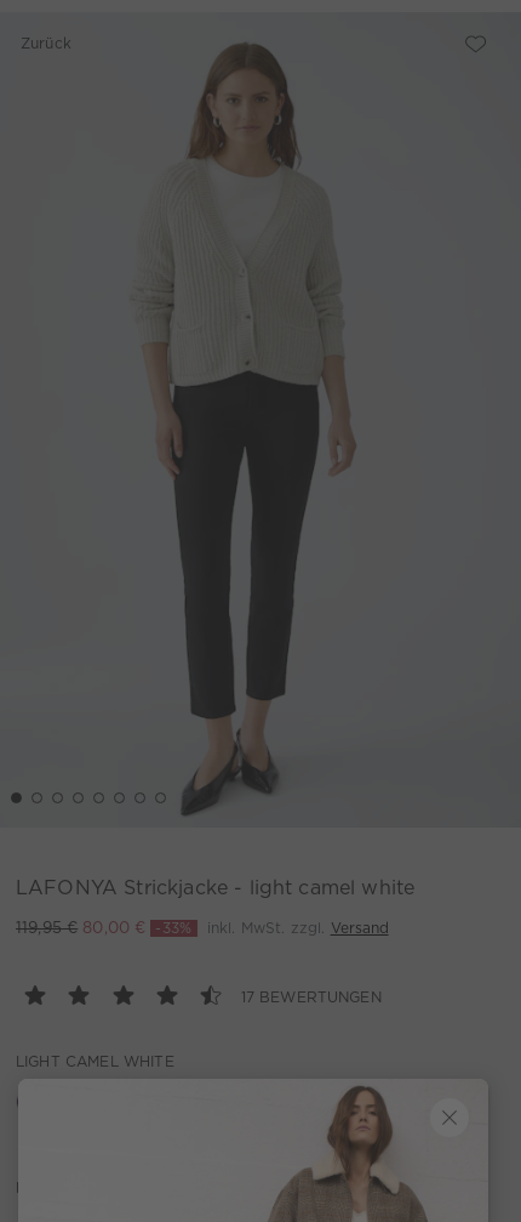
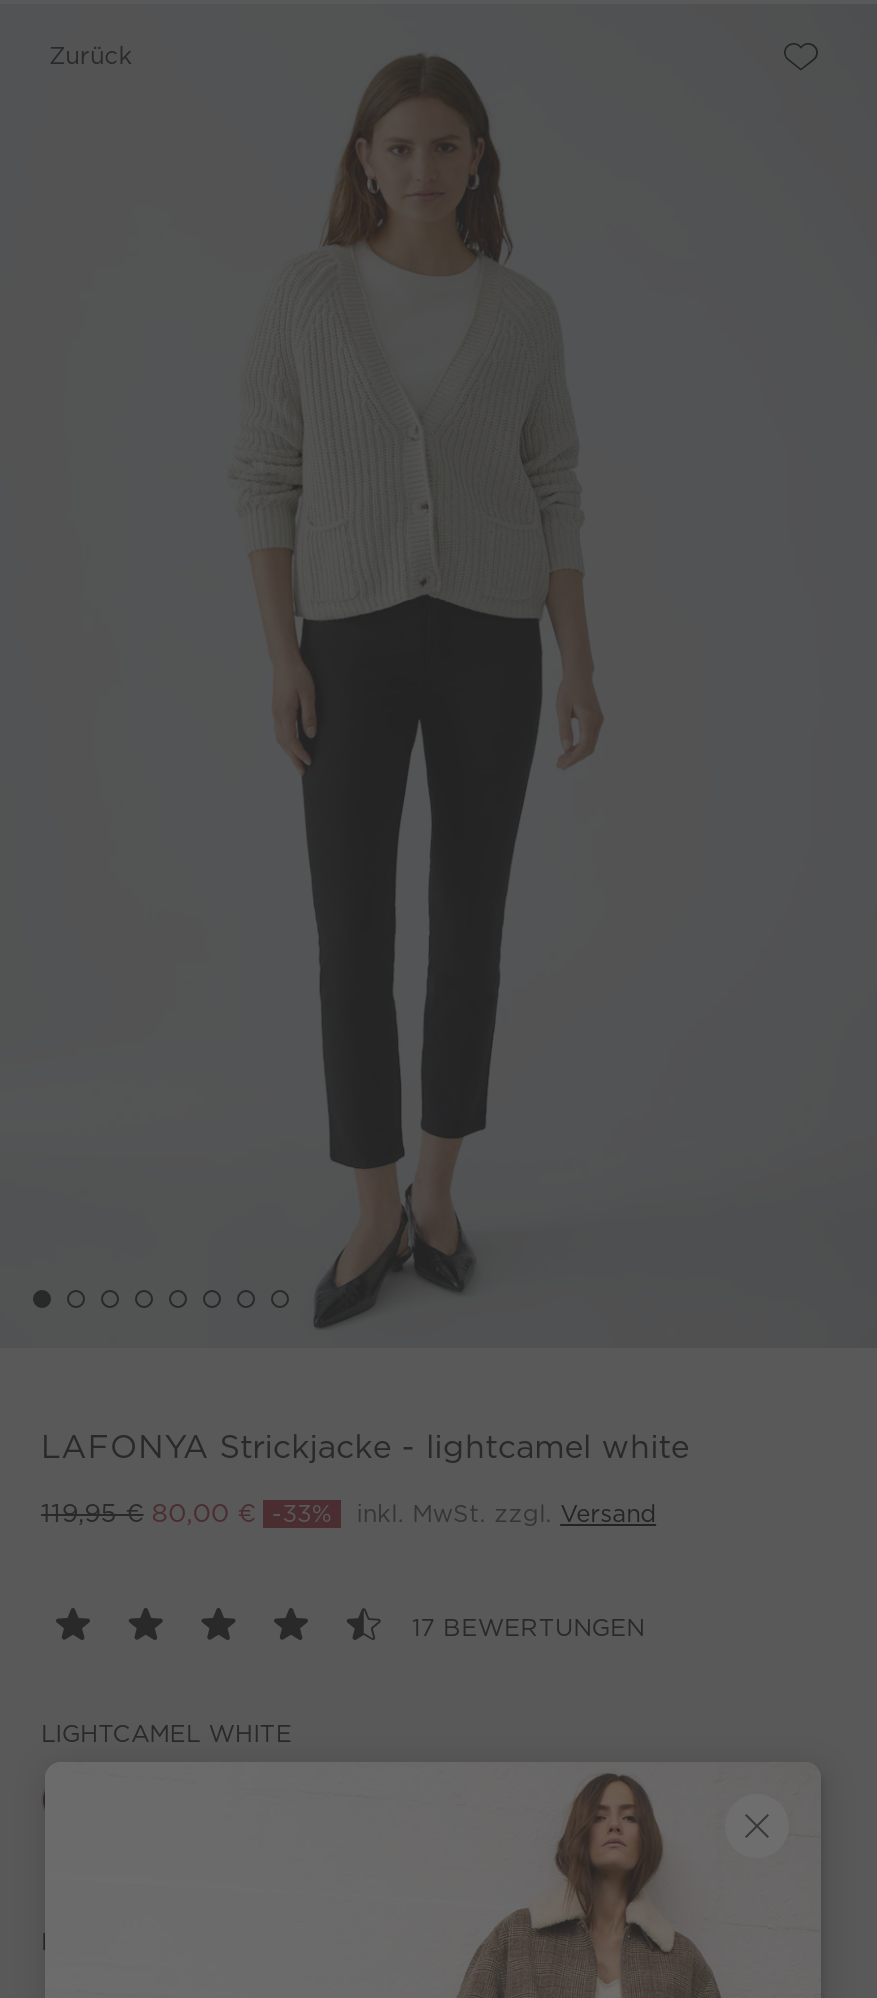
[16,876,415,899] LAFONYA Strickjacke - light camel white -> [41,1428,689,1466] LAFONYA Strickjacke - lightcamel white
[16,1052,174,1070] LIGHT CAMEL WHITE -> [41,1718,292,1748] LIGHTCAMEL WHITE

